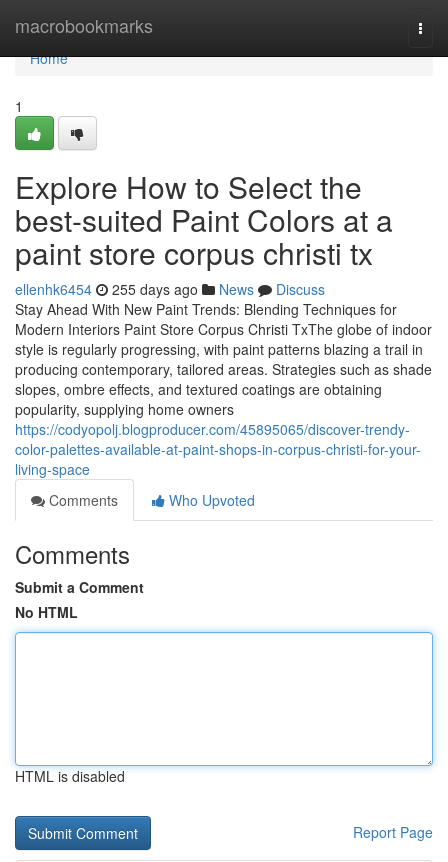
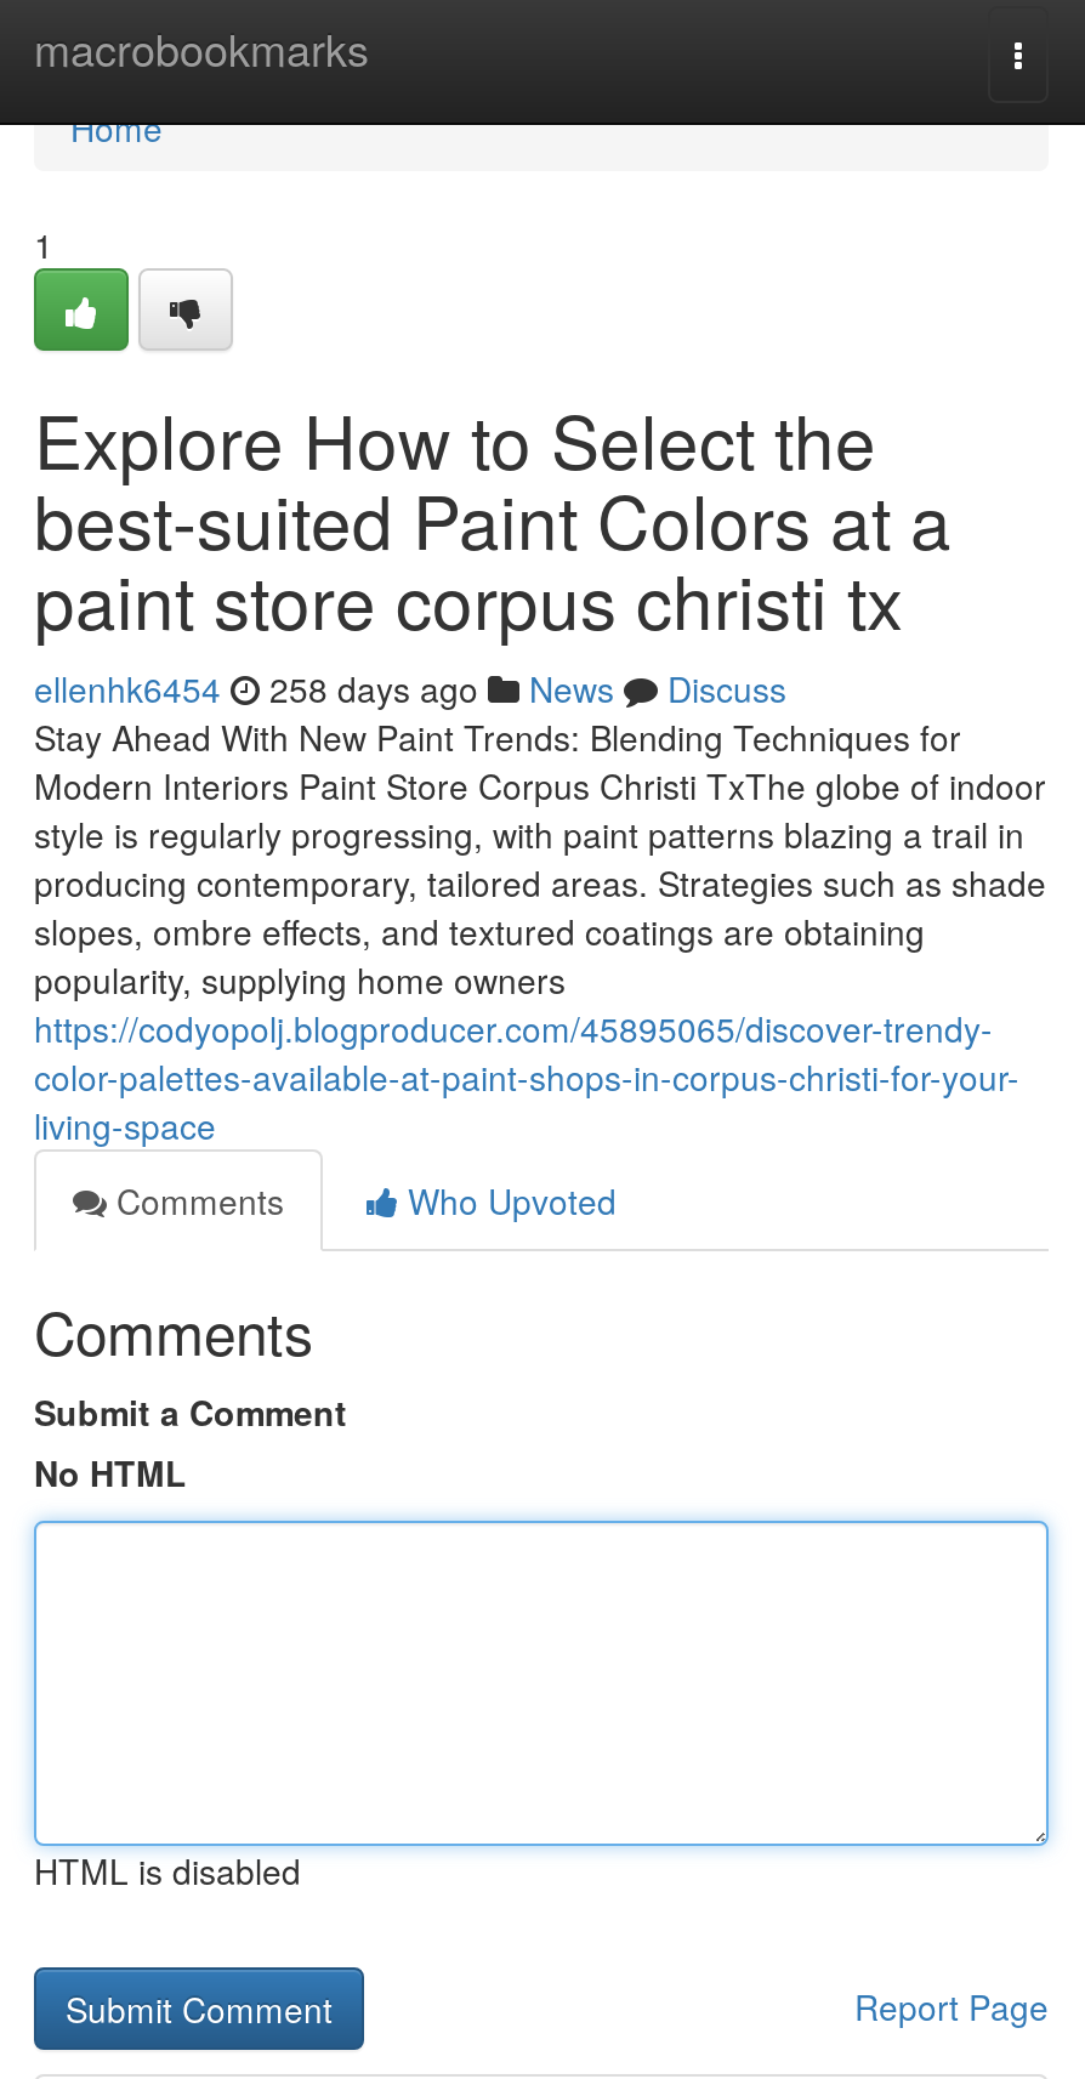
[15,279,325,299] ellenhk6454 255 days ago News Discuss -> [34,664,786,712] ellenhk6454 258 days ago News Discuss

